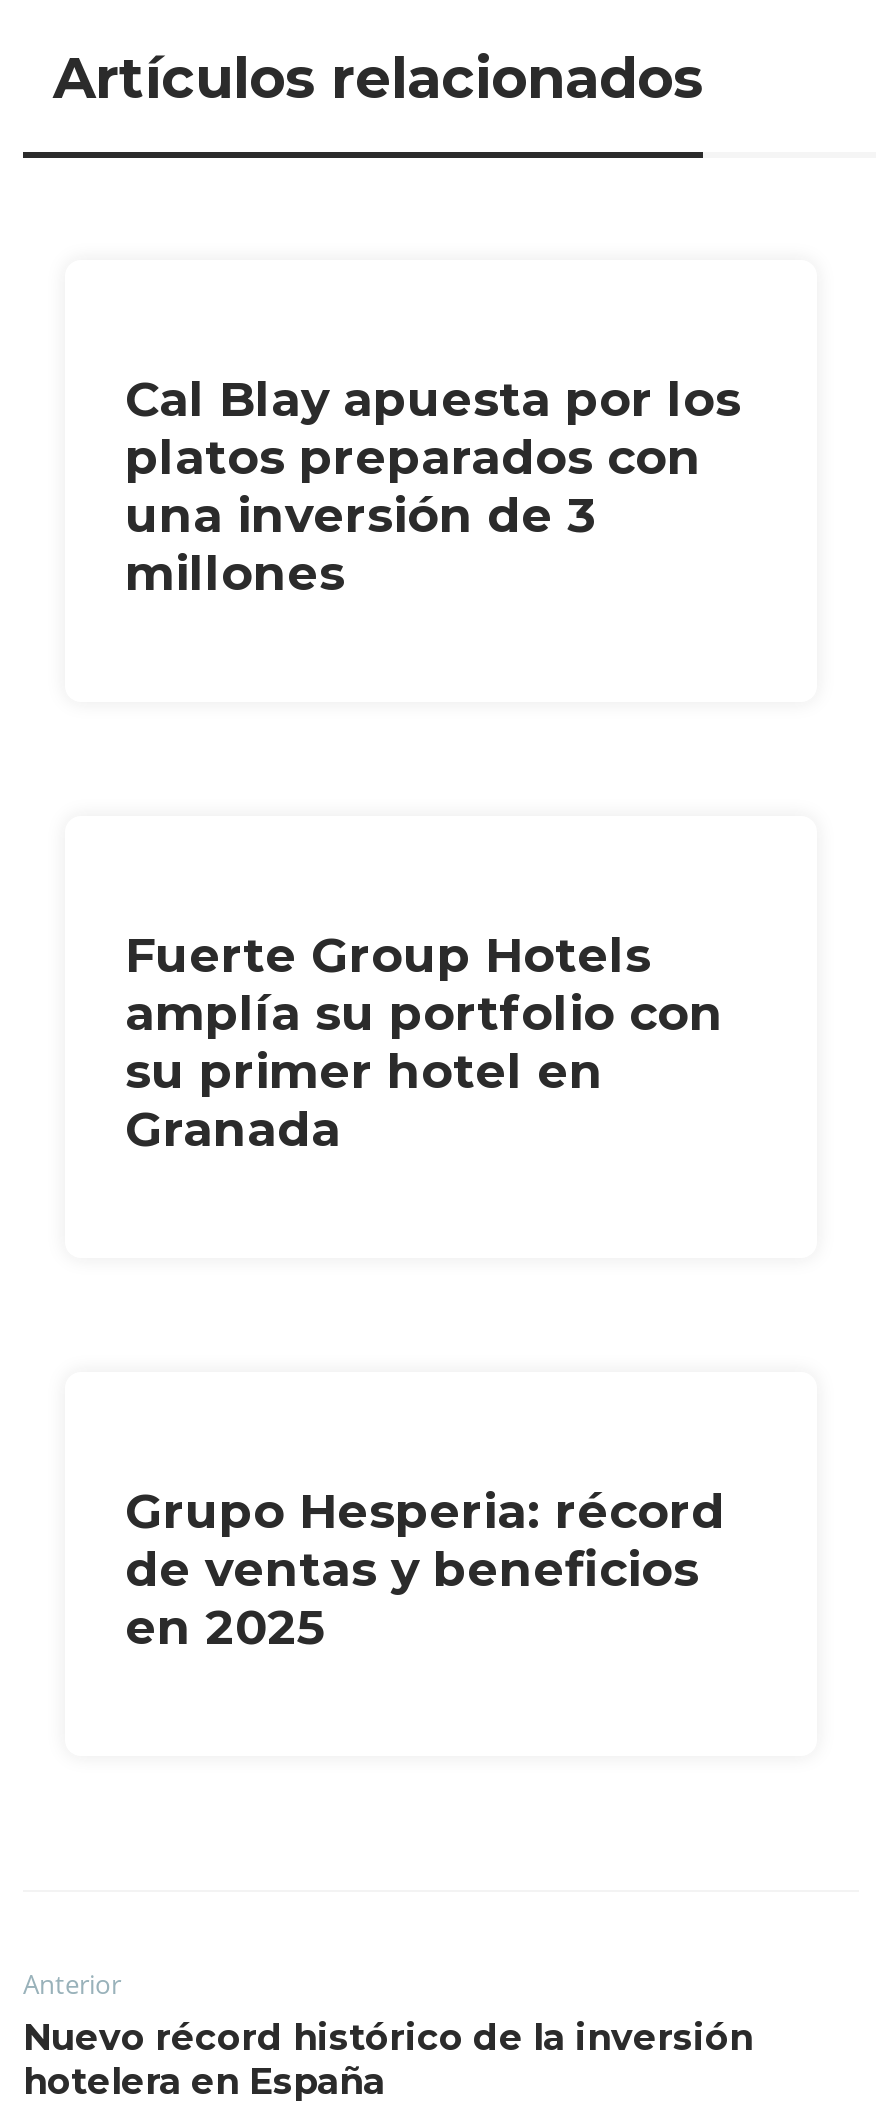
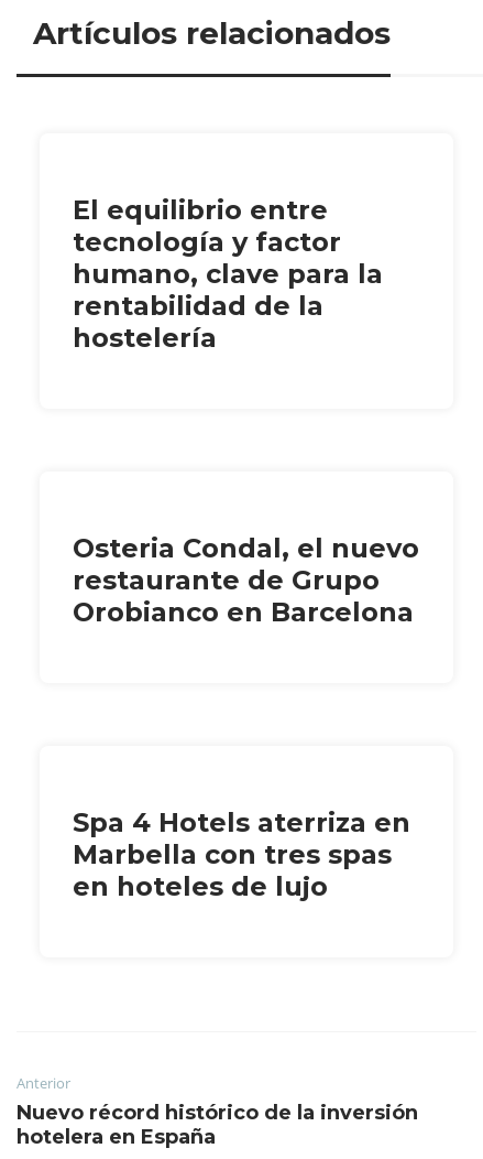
[125,370,741,602] Cal Blay apuesta por los | platos preparados con | una inversión de 3 | millones -> [73,194,383,354] El equilibrio entre | tecnología y factor | humano, clave para la | rentabilidad de la | hostelería
[125,926,723,1158] Fuerte Group Hotels | amplía su portfolio con | su primer hotel en | Granada -> [73,532,419,628] Osteria Condal, el nuevo | restaurante de Grupo | Orobianco en Barcelona
[125,1482,725,1656] Grupo Hesperia: récord | de ventas y beneficios | en 2025 -> [73,806,410,902] Spa 4 Hotels aterriza en | Marbella con tres spas | en hoteles de lujo

